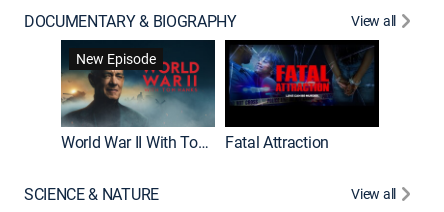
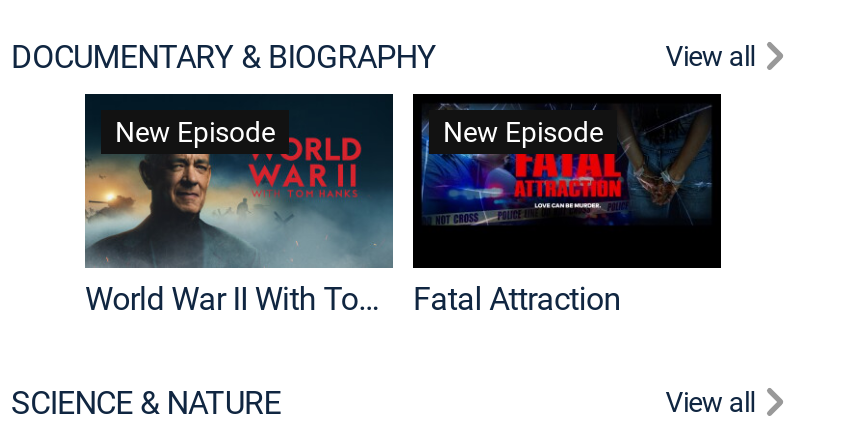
none -> [443,113,603,151] New Episode

